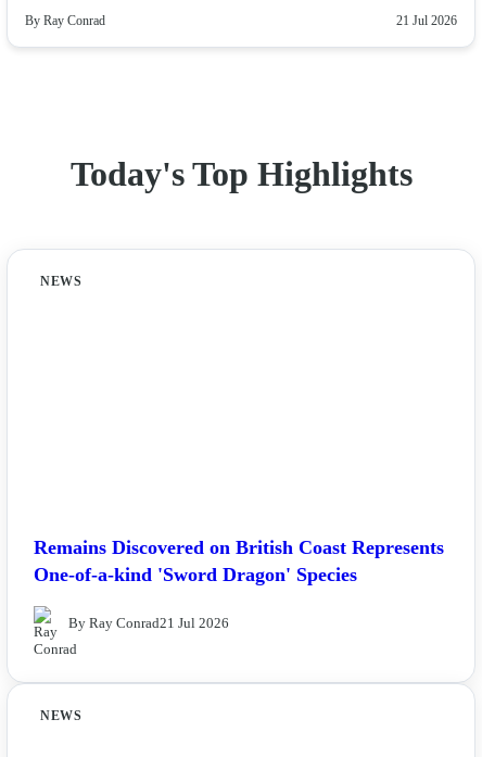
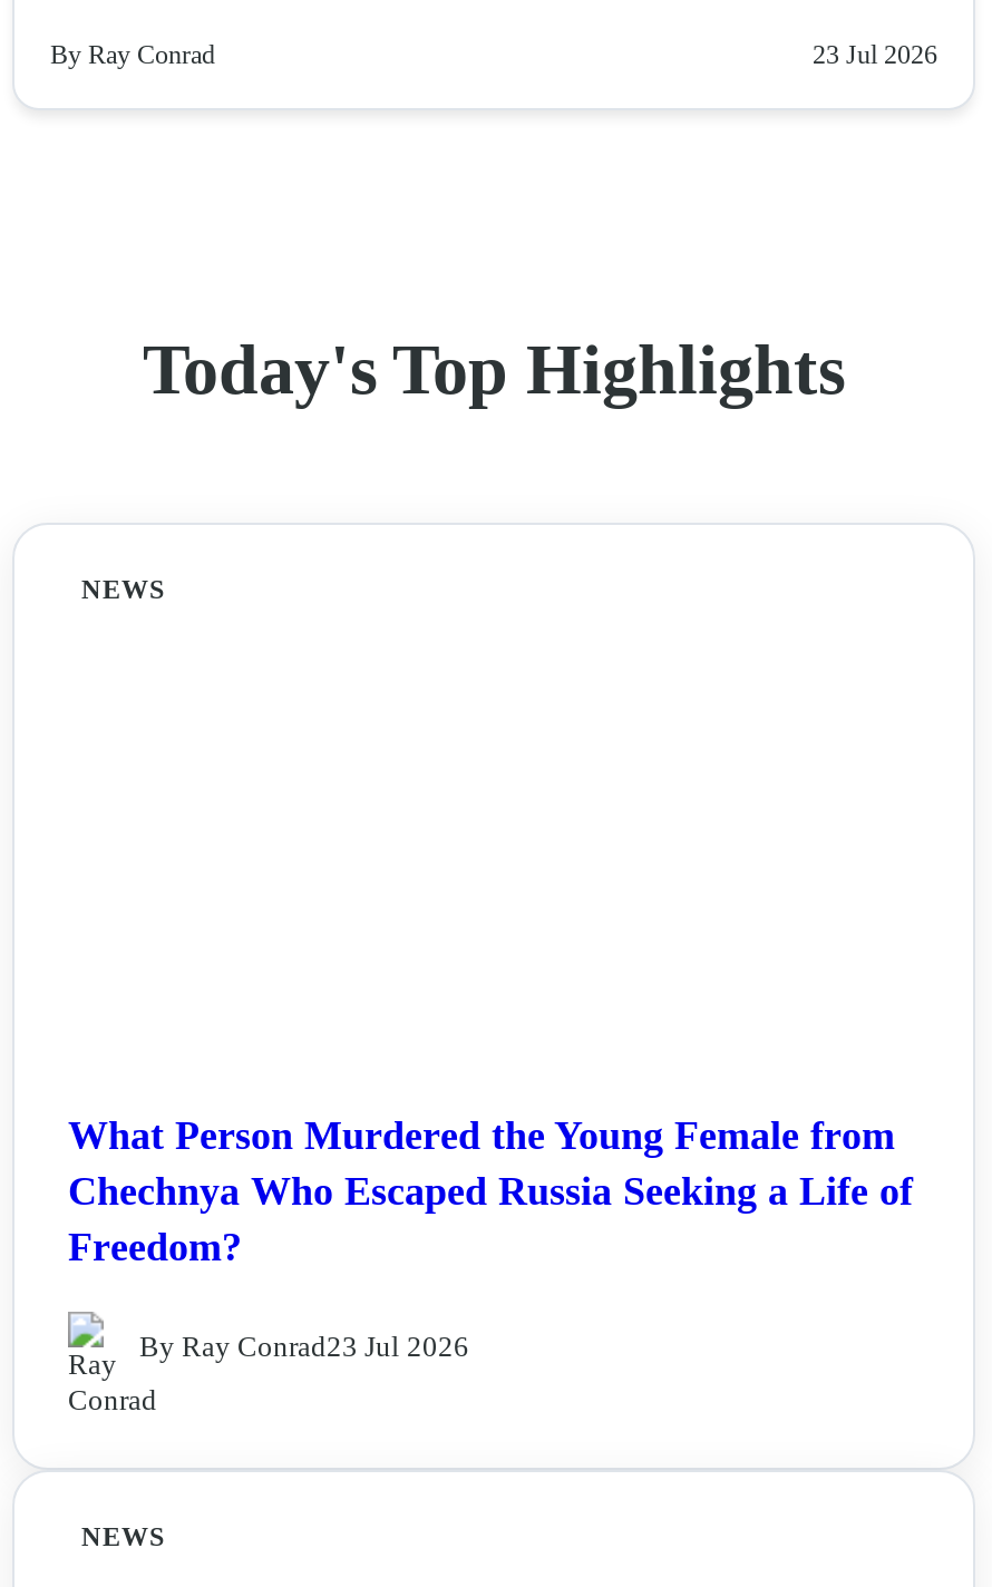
[396,13,457,28] 21 Jul 2026 -> [813,38,937,69] 23 Jul 2026
[34,537,444,586] Remains Discovered on British Coast Represents | One-of-a-kind 'Sword Dragon' Species -> [68,1114,913,1270] What Person Murdered the Young Female from | Chechnya Who Escaped Russia Seeking a Life of | Freedom?
[68,615,229,631] By Ray Conrad21 Jul 2026 -> [139,1330,469,1363] By Ray Conrad23 Jul 2026

